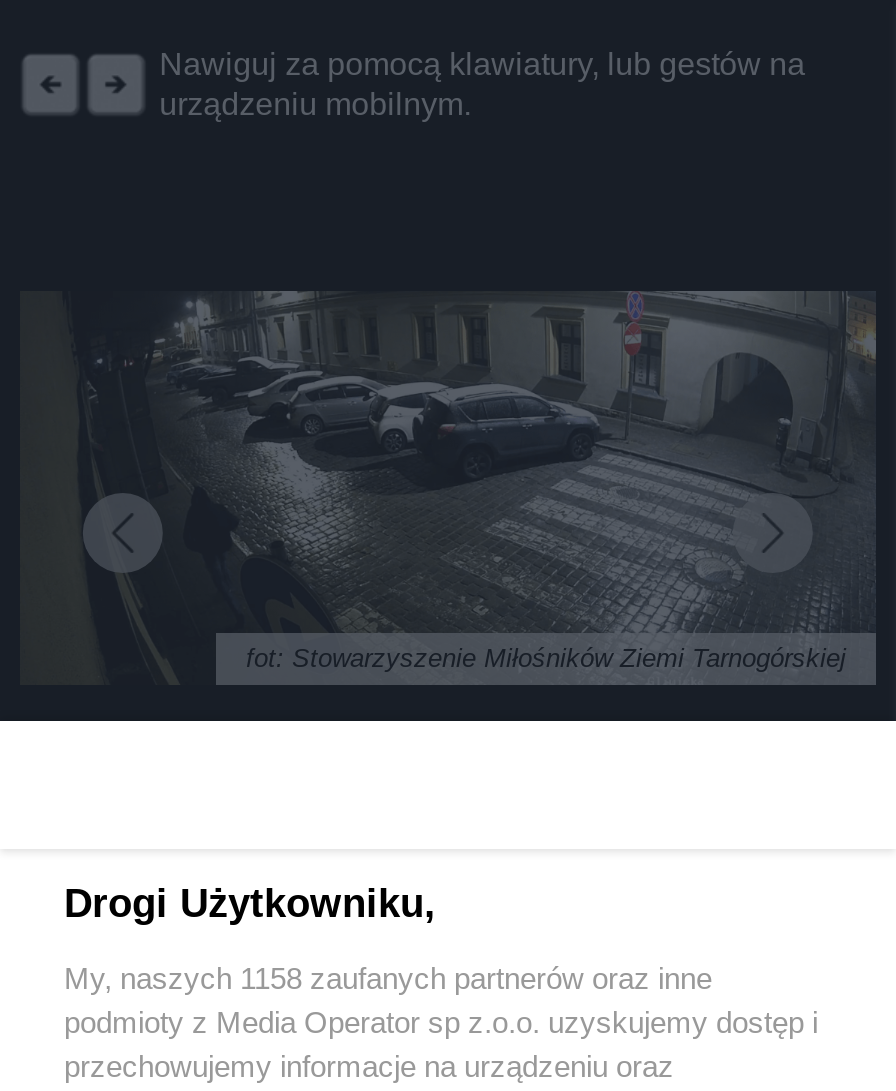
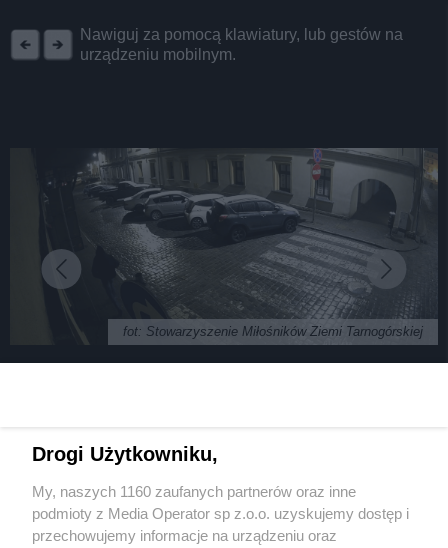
[64,961,712,995] My, naszych 1158 zaufanych partnerów oraz inne -> [32,483,356,500] My, naszych 1160 zaufanych partnerów oraz inne

